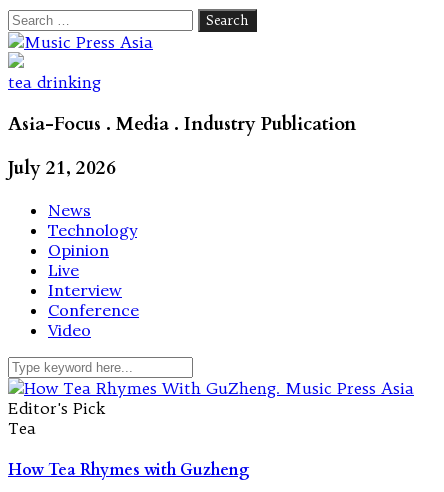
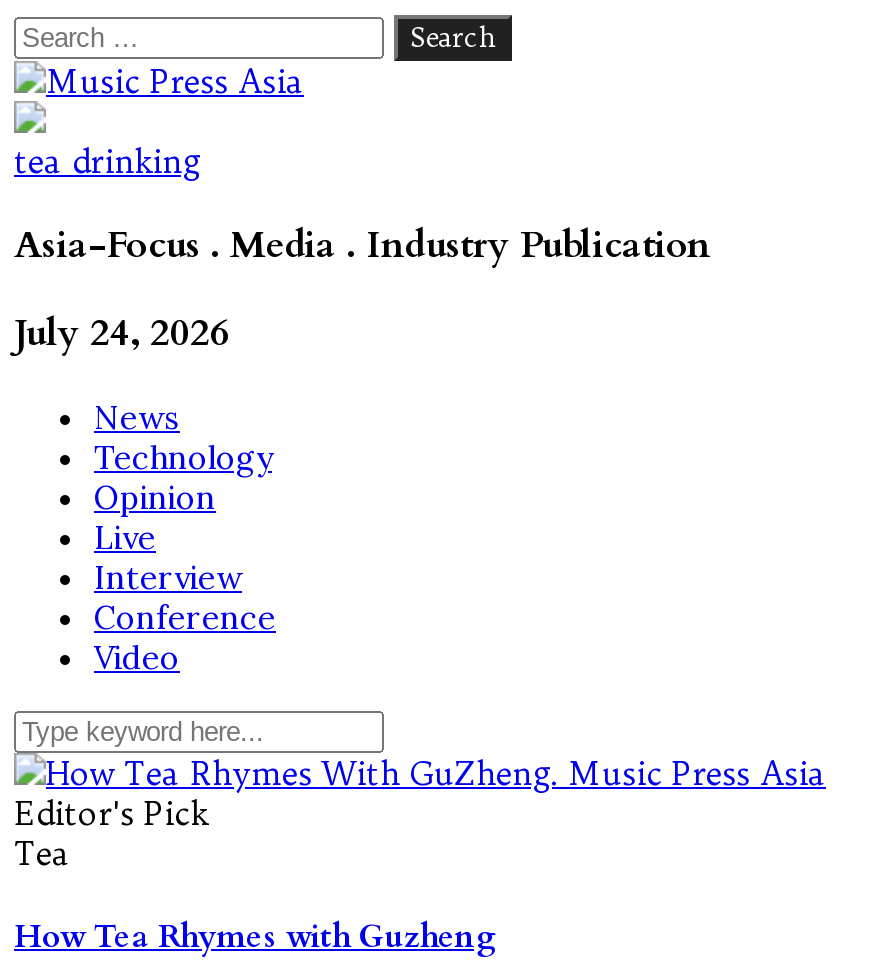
[8,155,116,181] July 21, 2026 -> [14,308,230,360] July 24, 2026

